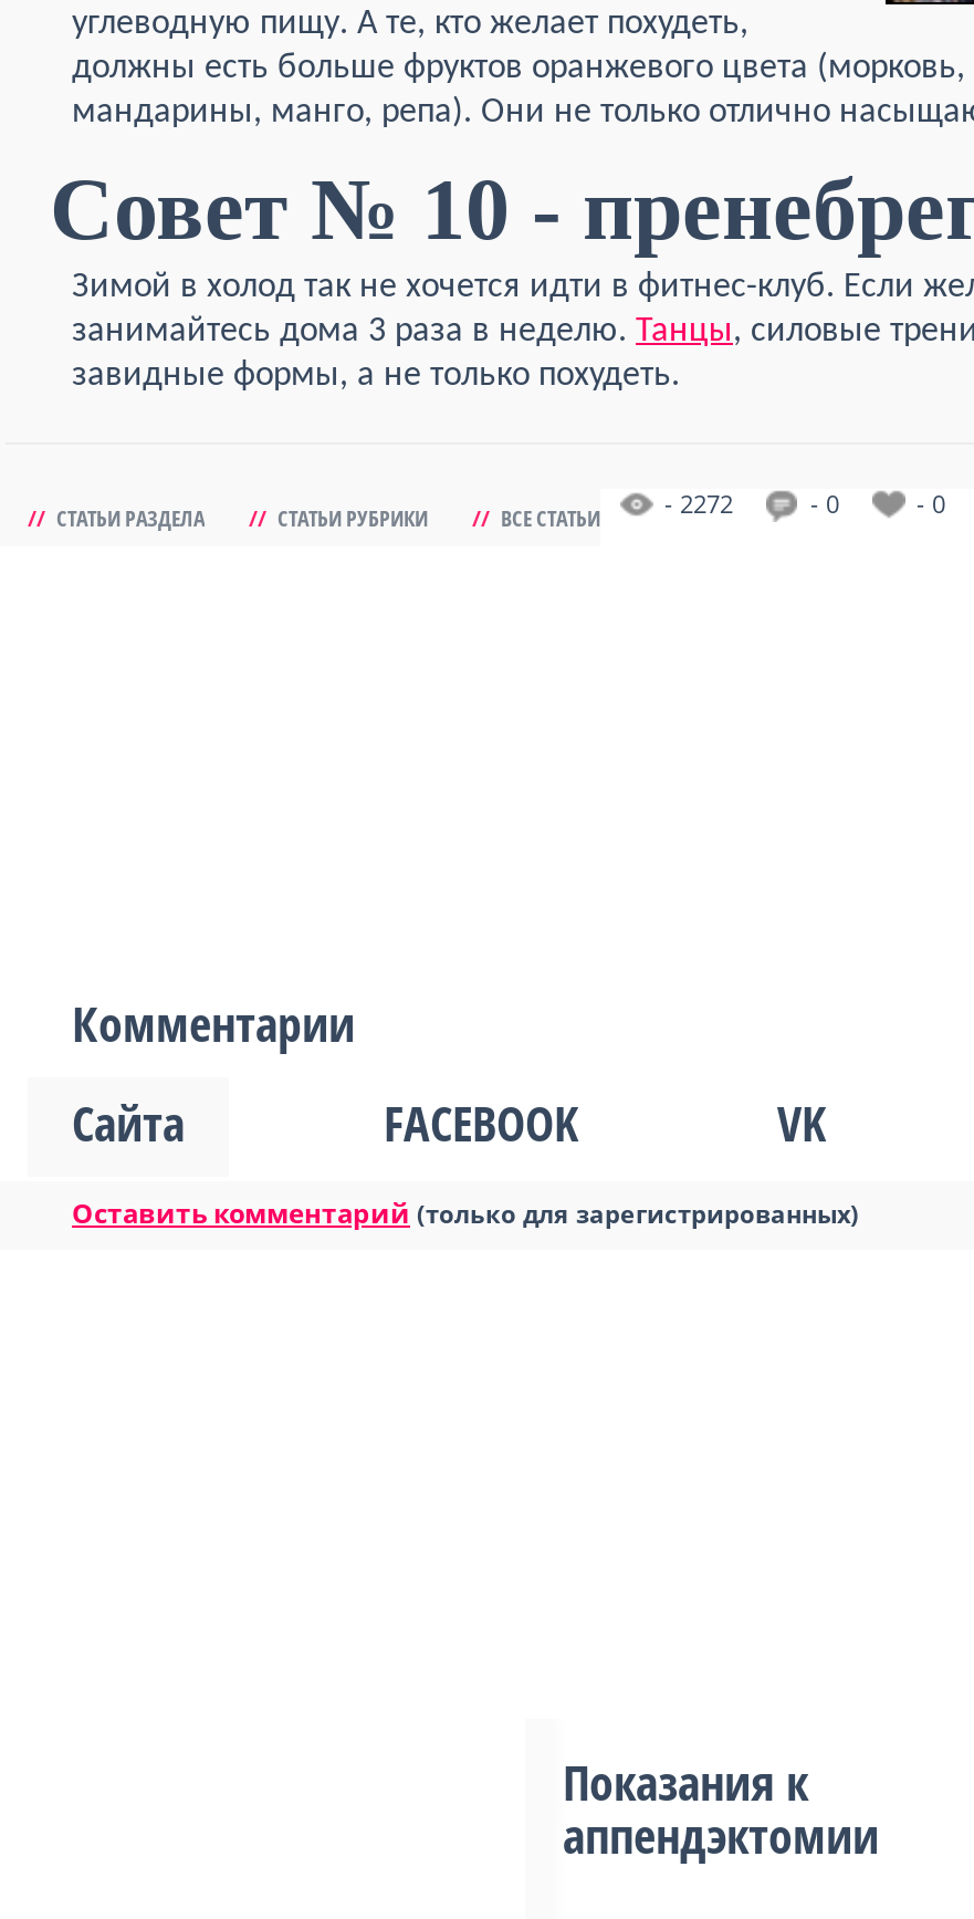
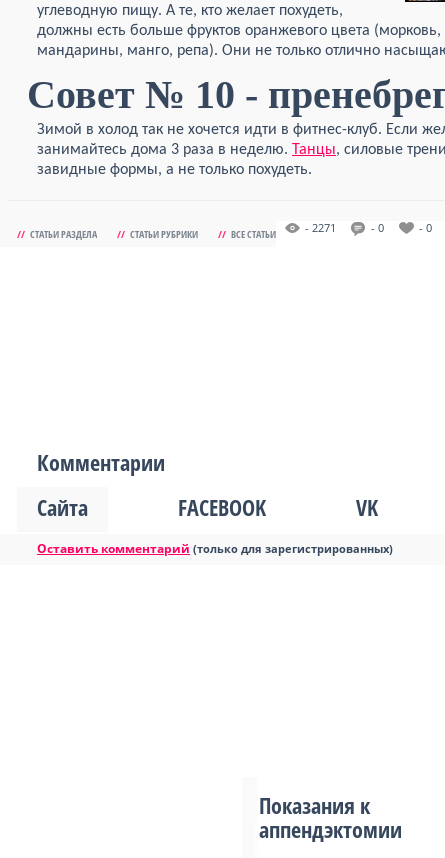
[664,487,733,520] - 2272 -> [305,220,336,235] - 2271

